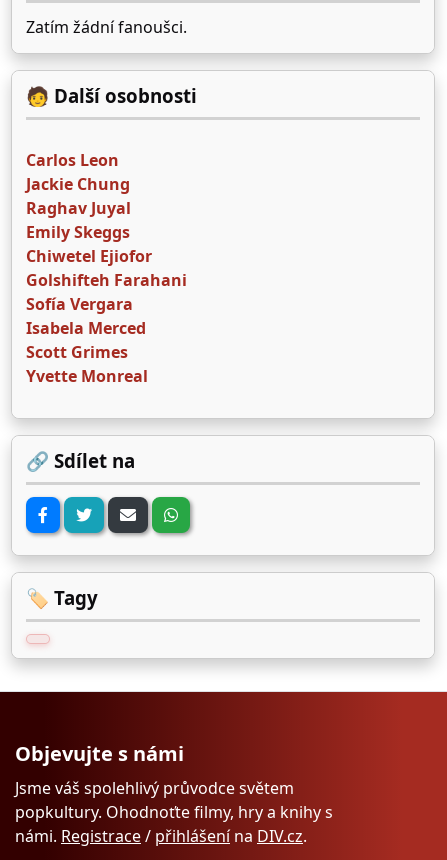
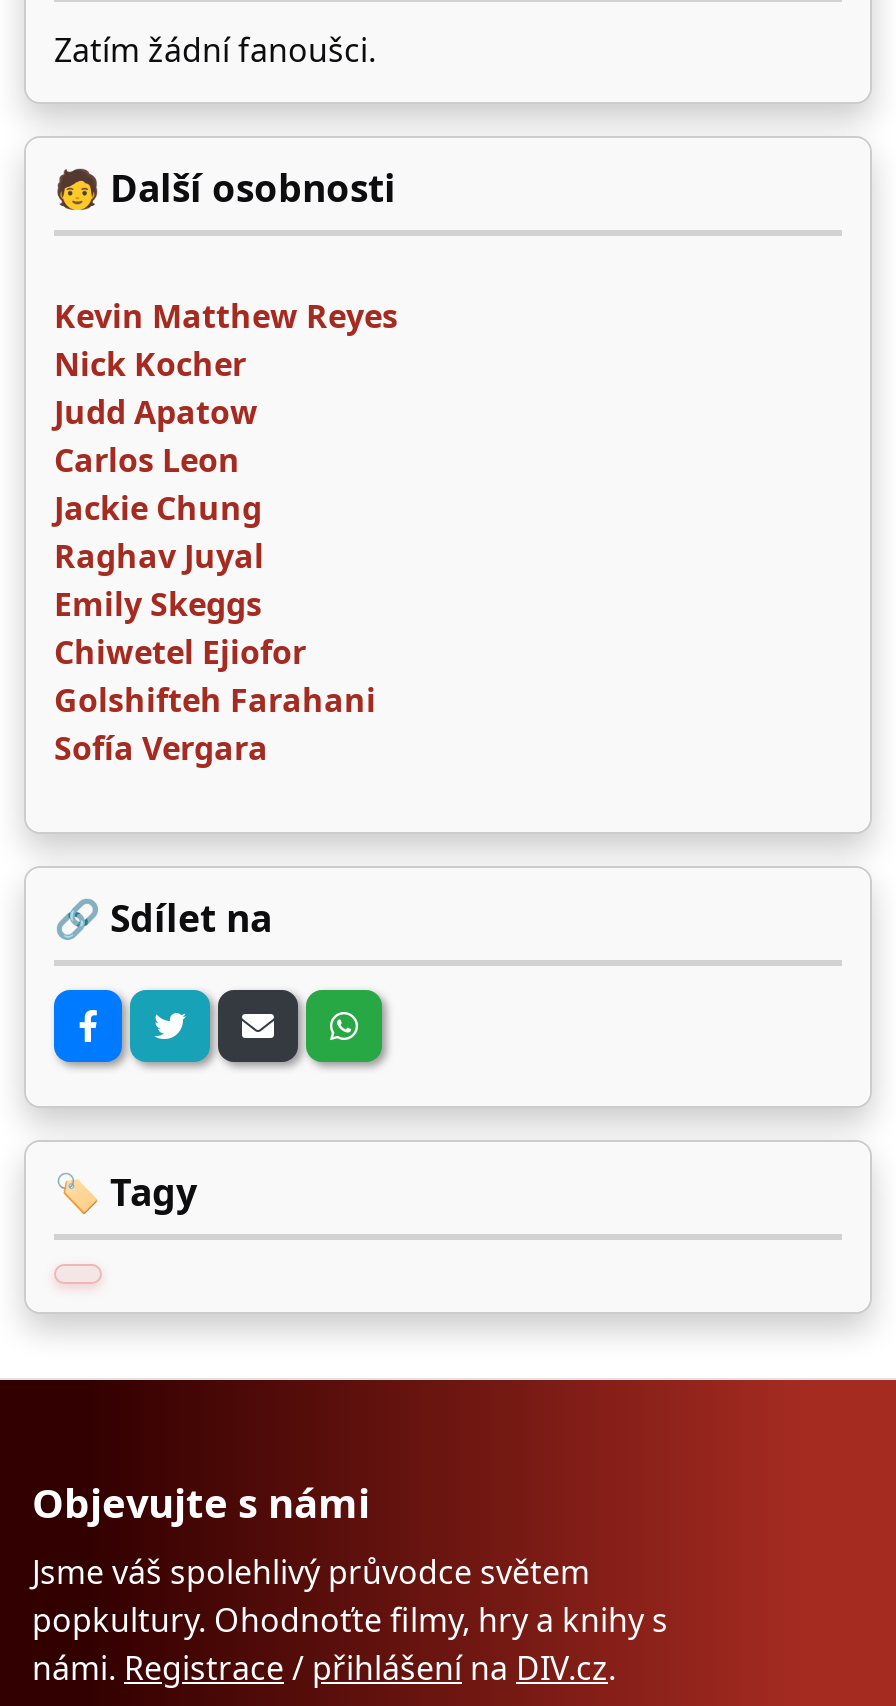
none -> [54,294,398,434] Kevin Matthew Reyes | Nick Kocher | Judd Apatow
moved [26,149,187,315] -> [54,438,376,770]: Carlos Leon | Jackie Chung | Raghav Juyal | Emily Skeggs | Chiwetel Ejiofor | Golshifteh Farahani | Sofía Vergara
[26,317,148,387] Isabela Merced | Scott Grimes | Yvette Monreal -> none

